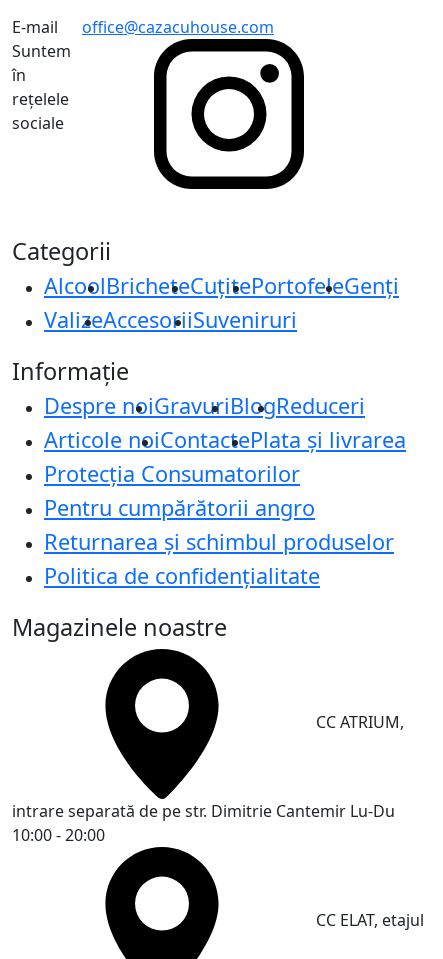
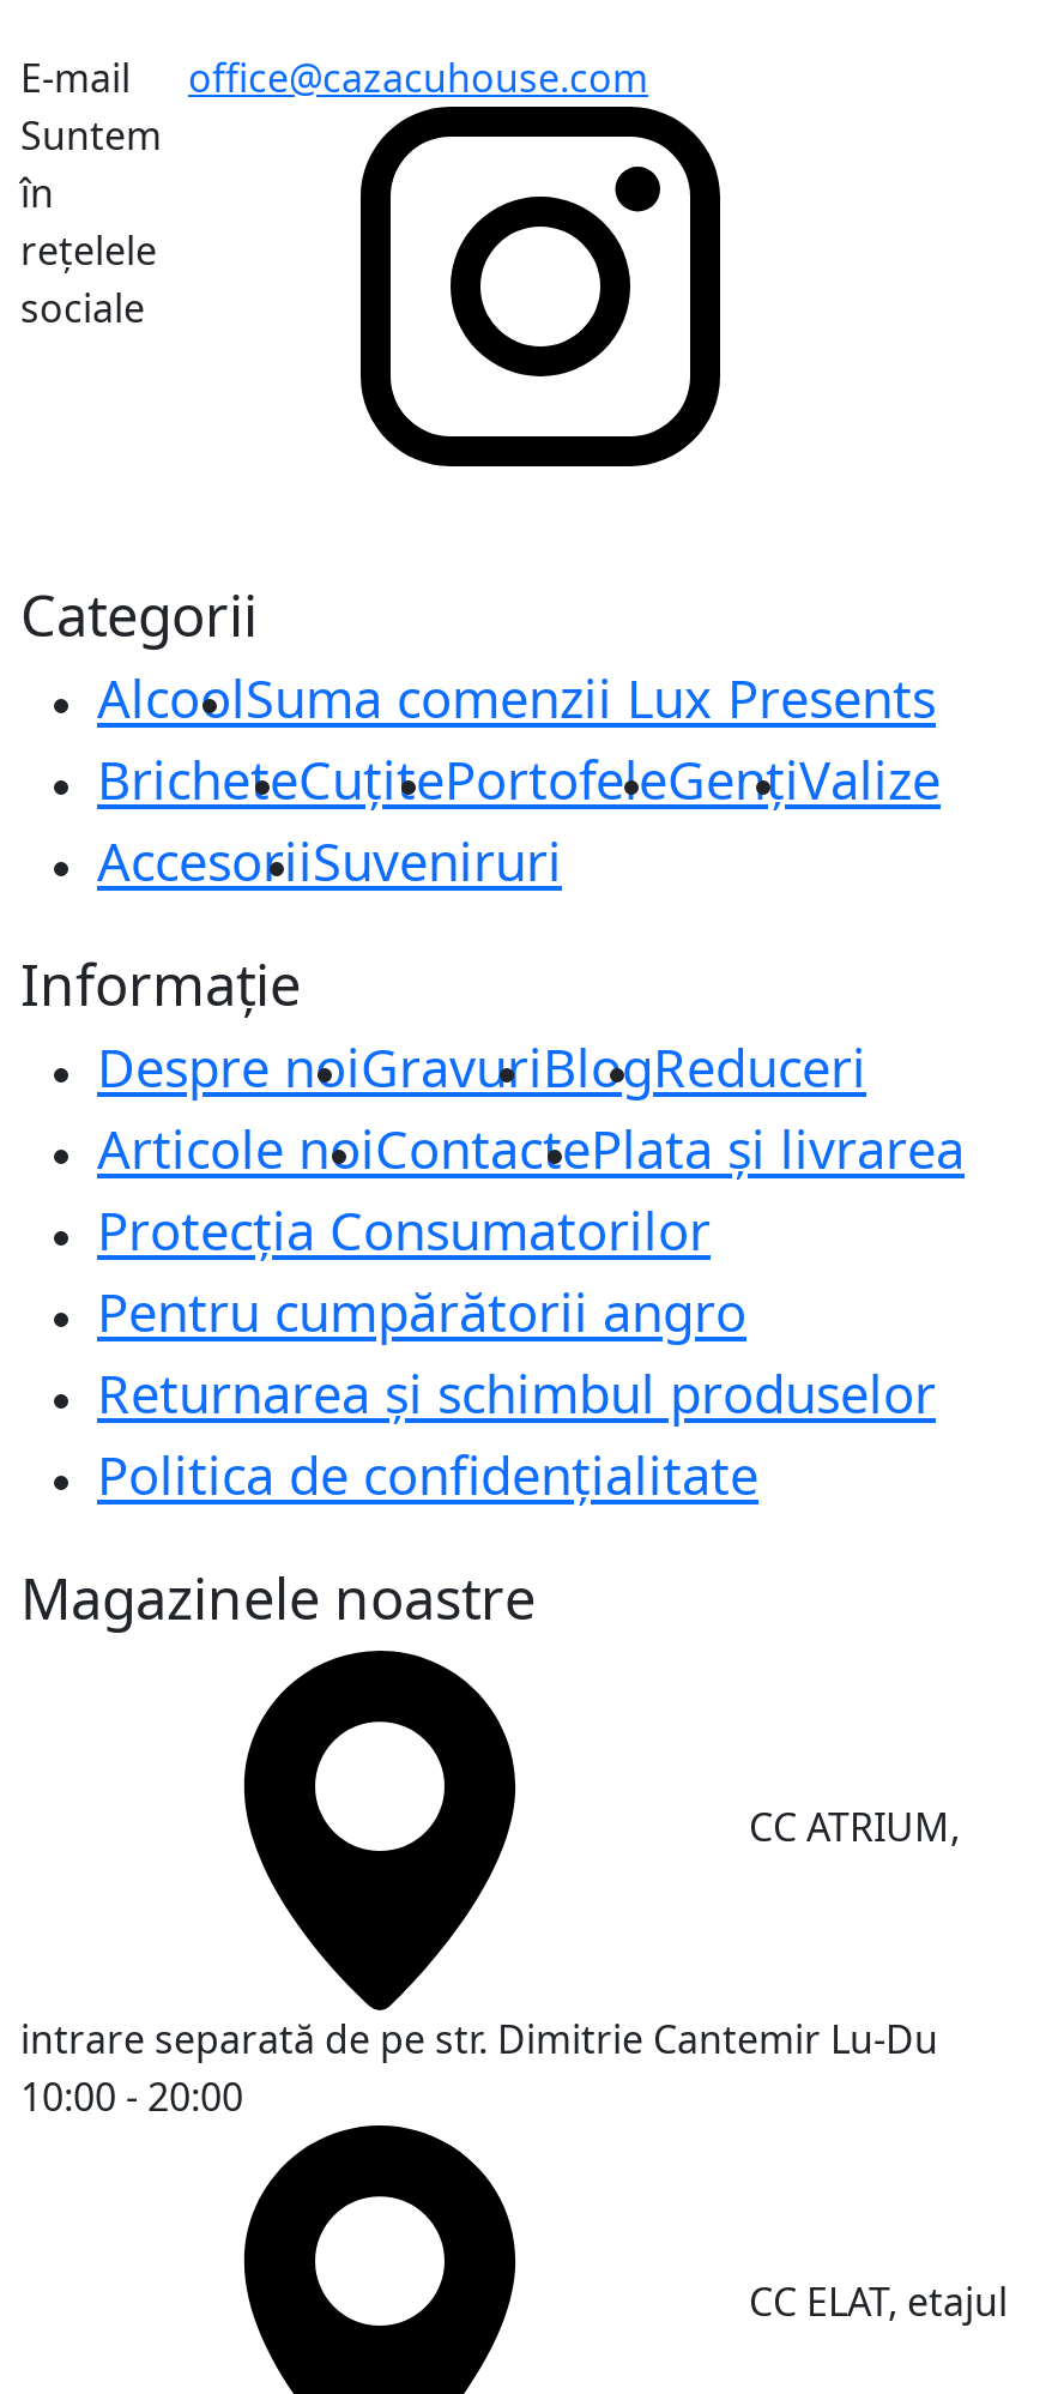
[44,271,399,334] AlcoolBricheteCuțitePortofeleGenți | ValizeAccesoriiSuveniruri -> [97,663,941,896] AlcoolSuma comenzii Lux Presents | BricheteCuțitePortofeleGențiValize | AccesoriiSuveniruri

